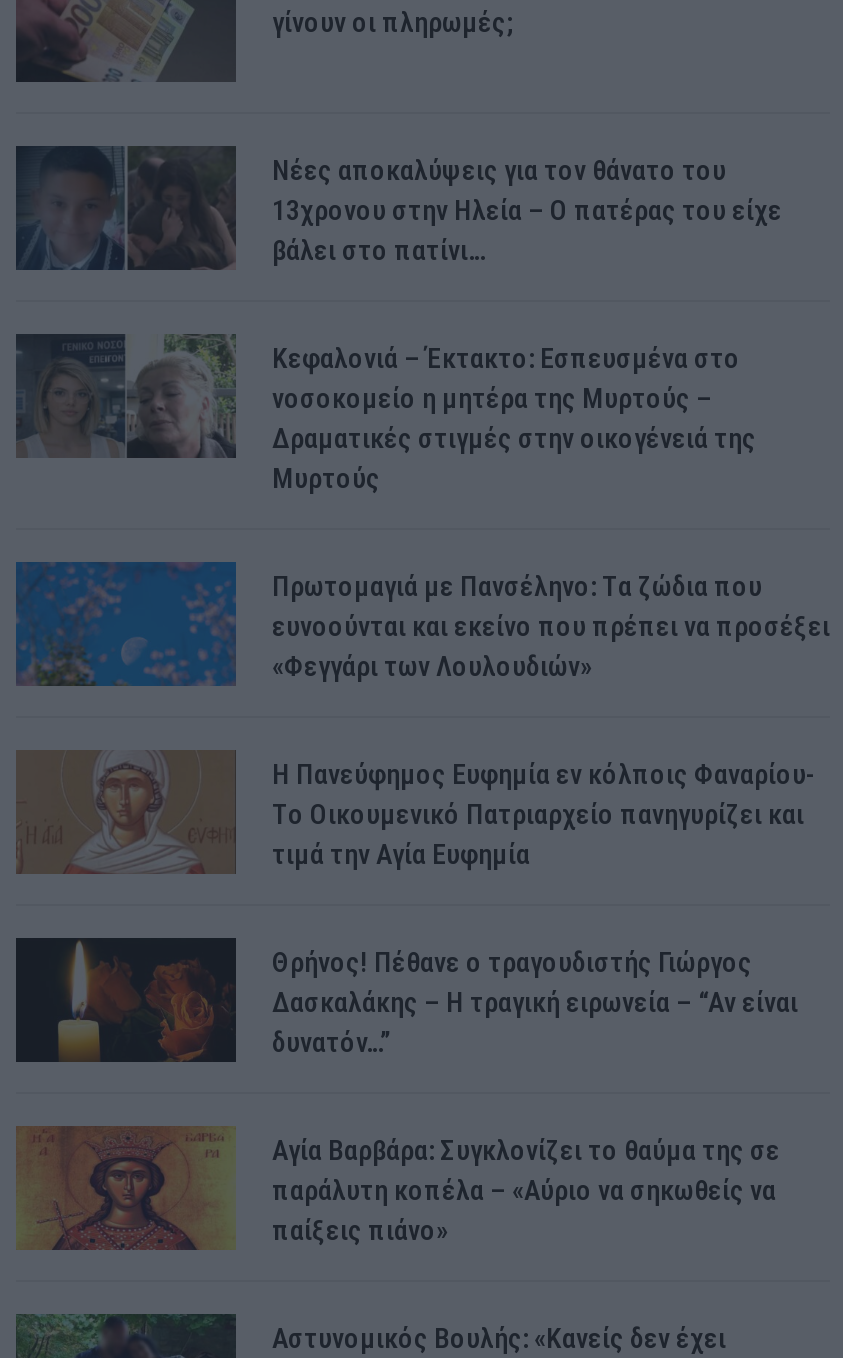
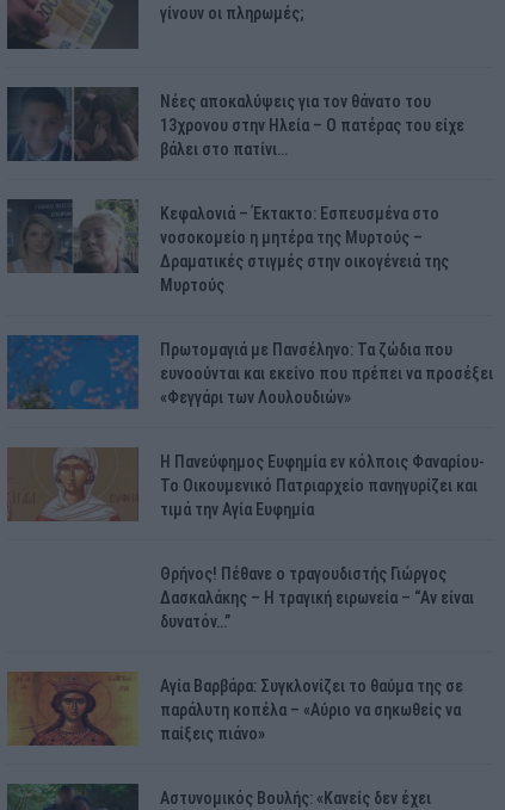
[14,936,238,1064] [image] -> none

